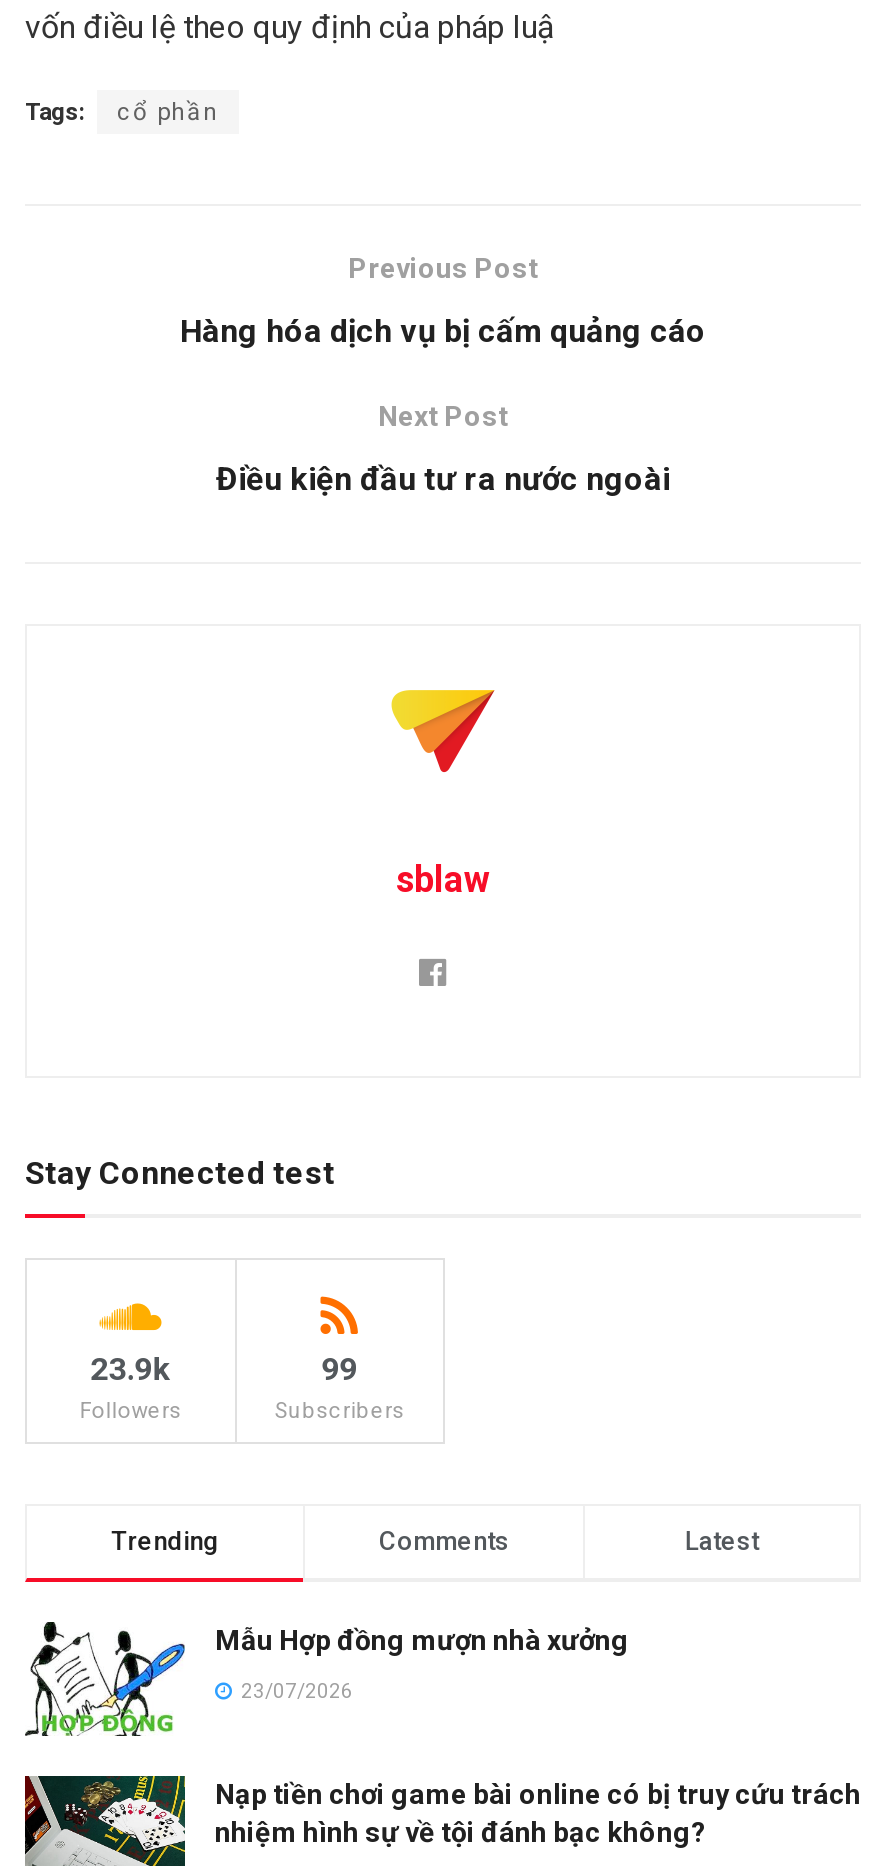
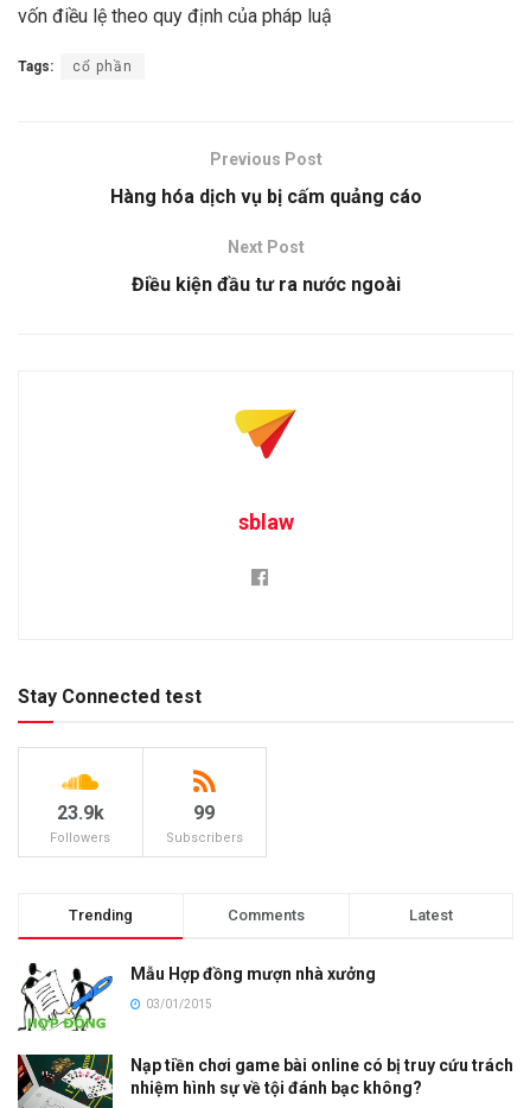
[237,1680,353,1702] 23/07/2026 -> [143,997,212,1010] 03/01/2015

